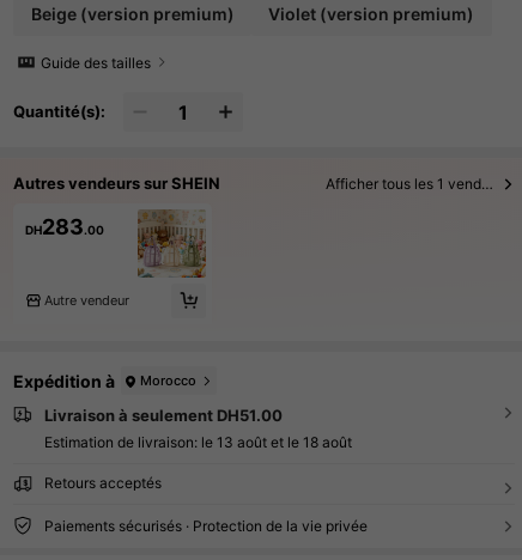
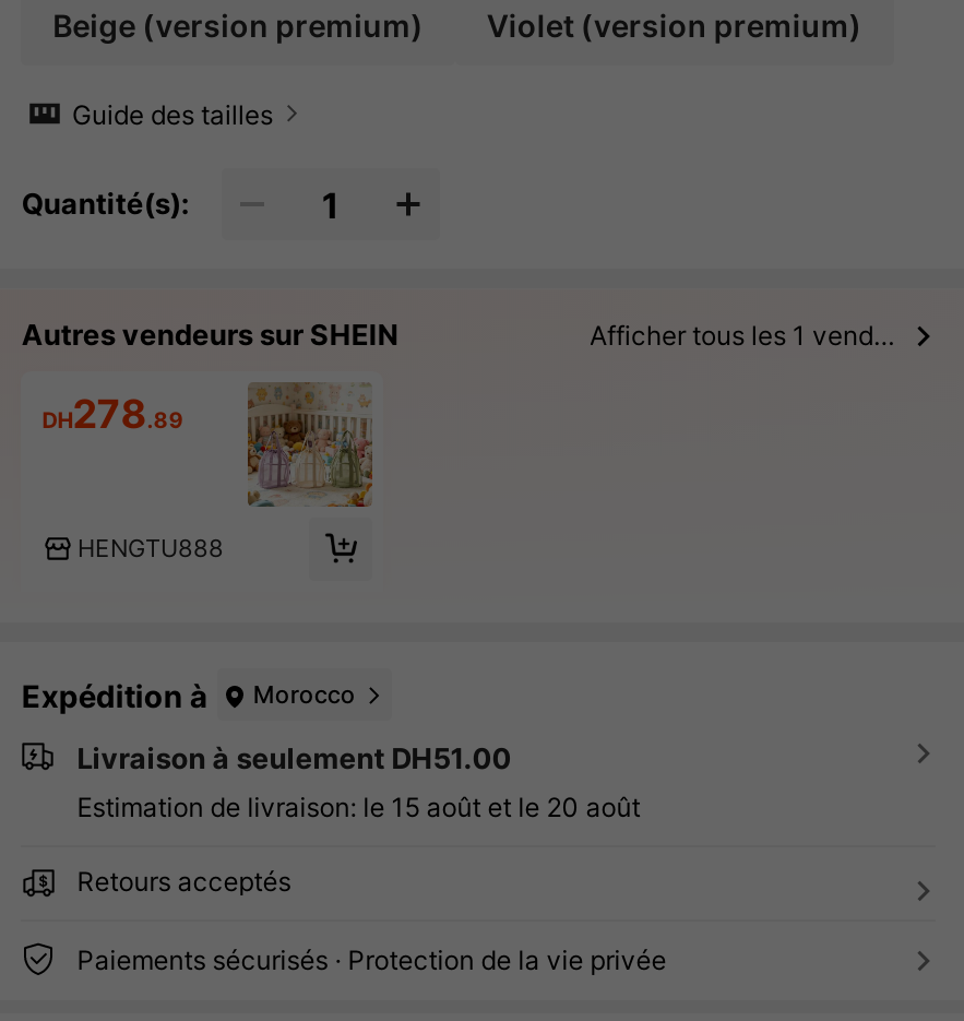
[25,214,104,239] DH283.00 -> [42,391,184,437] DH278.89
[44,292,129,309] Autre vendeur -> [78,533,224,564] HENGTU888
[44,433,352,451] Estimation de livraison: le 13 août et le 18 août -> [77,791,640,823] Estimation de livraison: le 15 août et le 20 août

